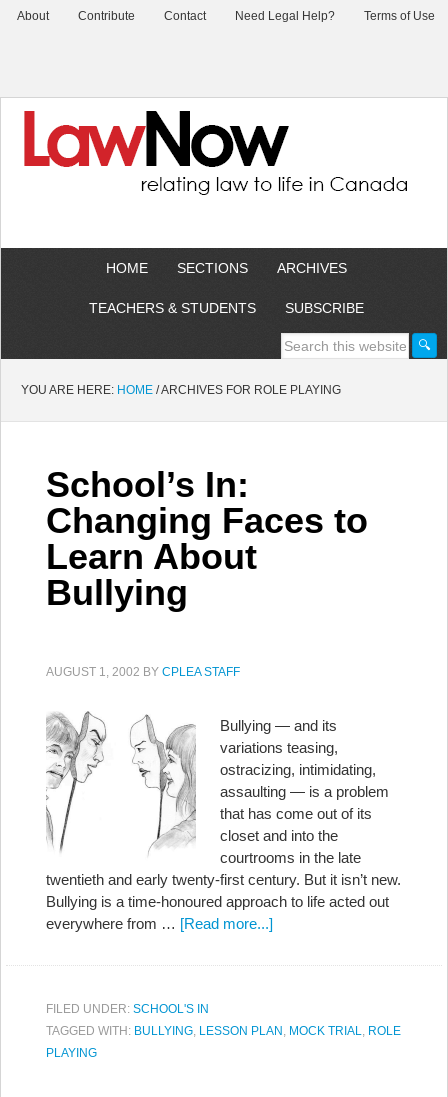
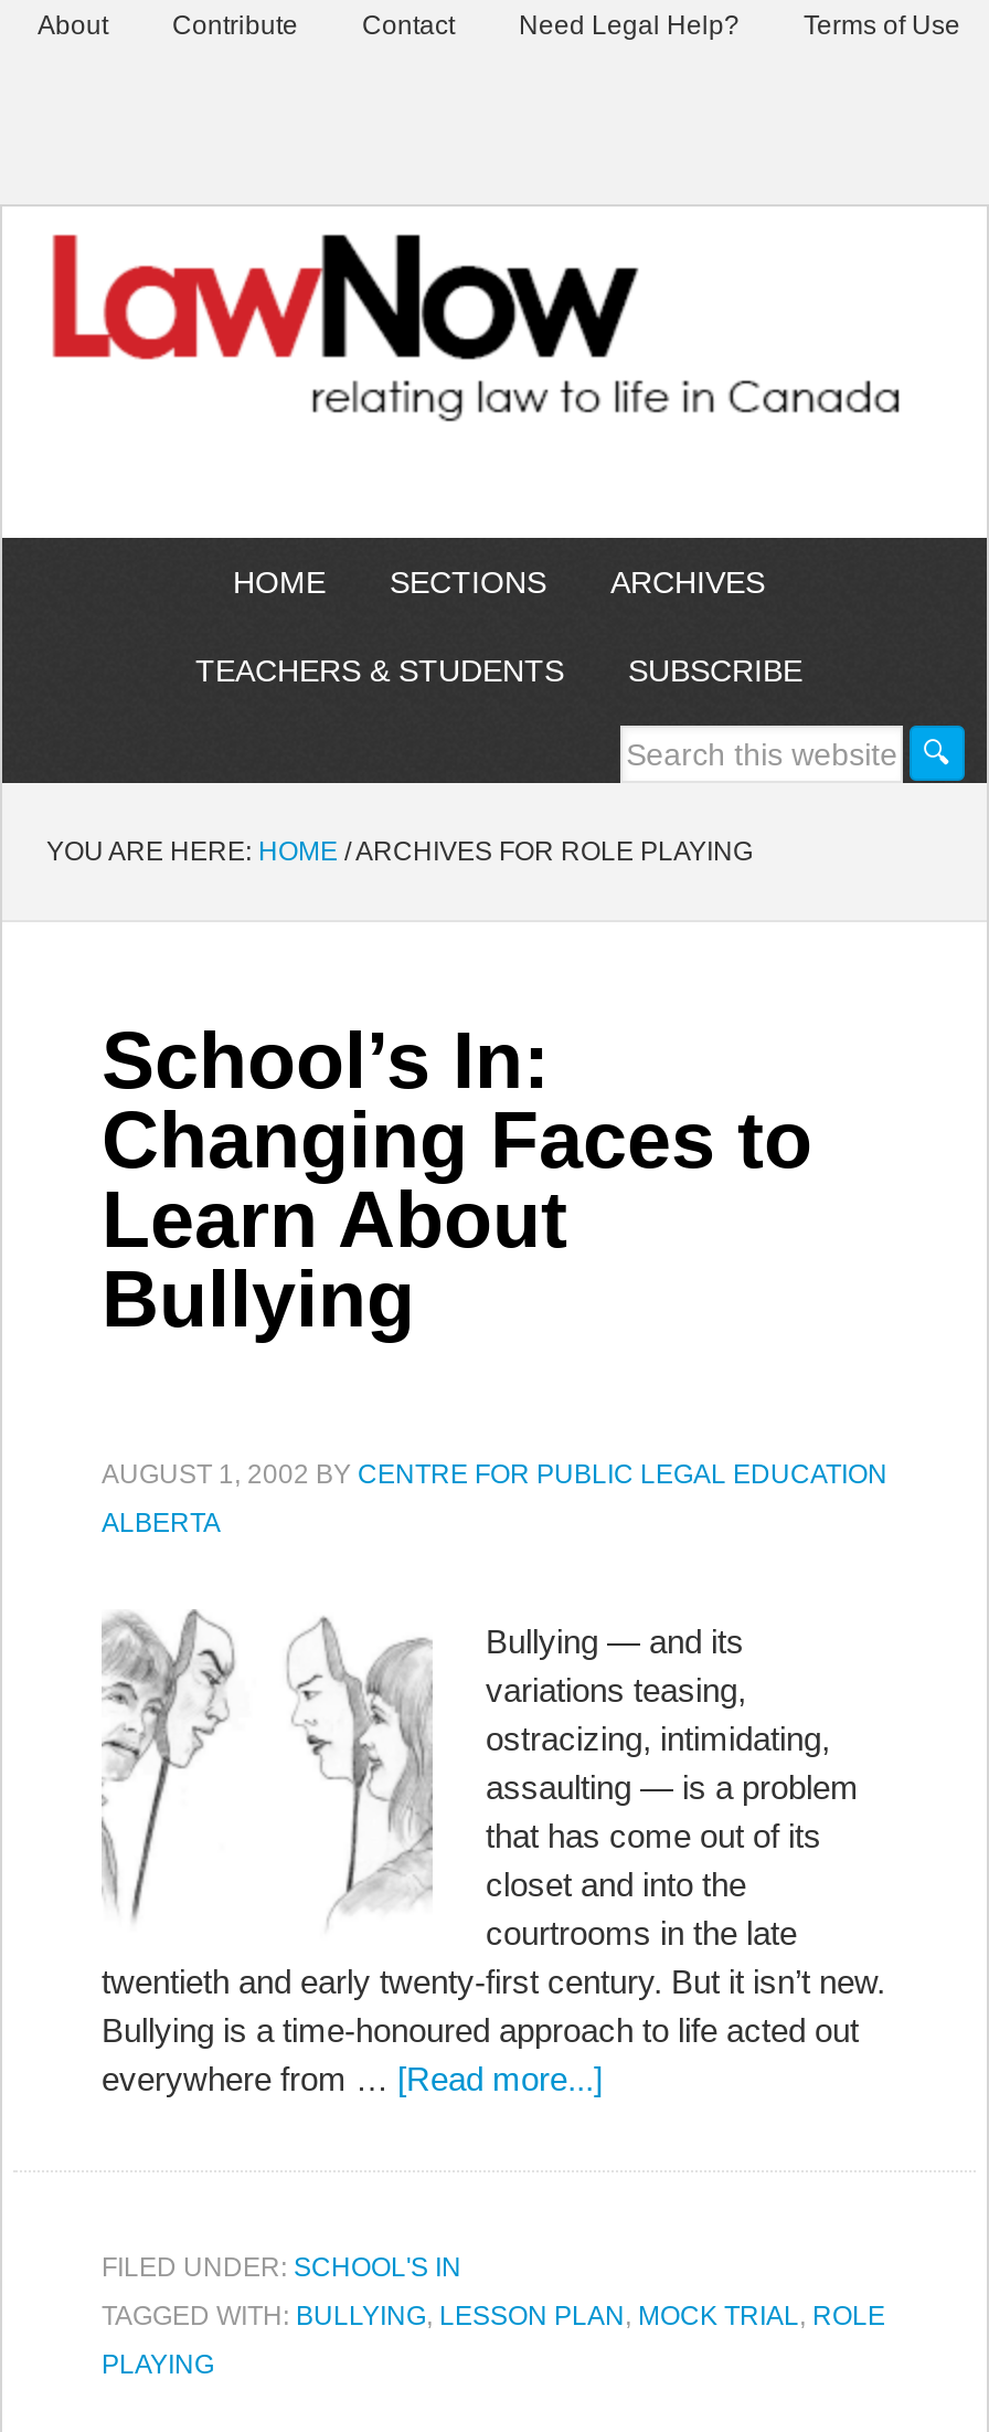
[46,665,240,679] AUGUST 1, 2002 BY CPLEA STAFF -> [102,1459,887,1538] AUGUST 1, 2002 BY CENTRE FOR PUBLIC LEGAL EDUCATION | ALBERTA

